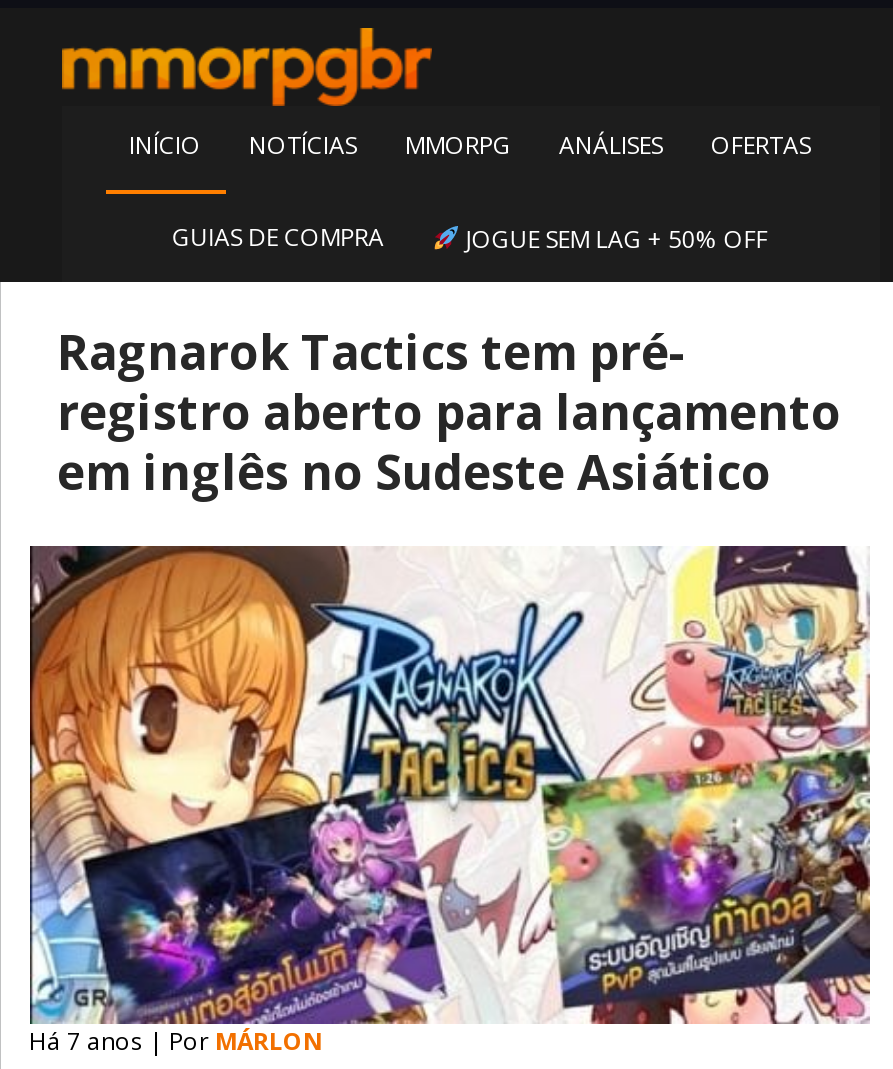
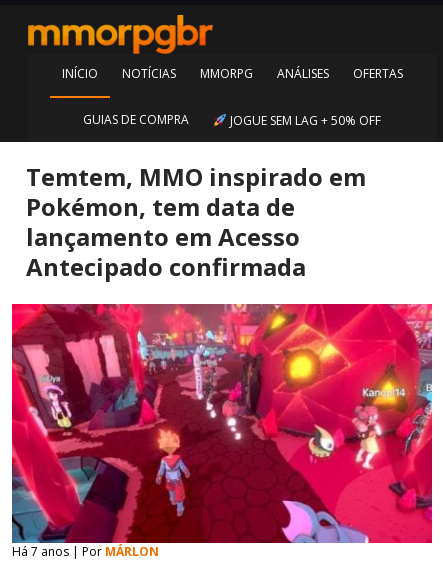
[57,319,841,505] Ragnarok Tactics tem pré- | registro aberto para lançamento | em inglês no Sudeste Asiático -> [25,160,365,283] Temtem, MMO inspirado em | Pokémon, tem data de | lançamento em Acesso | Antecipado confirmada
[28,544,872,1026] [image] -> [11,303,433,544] [image]

